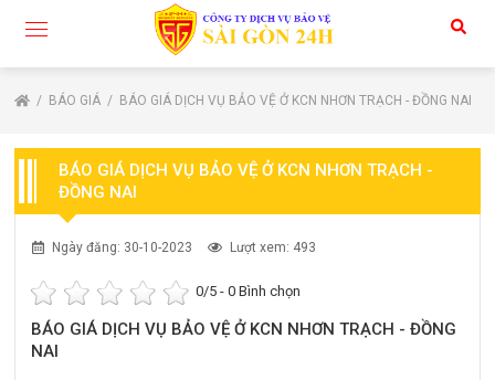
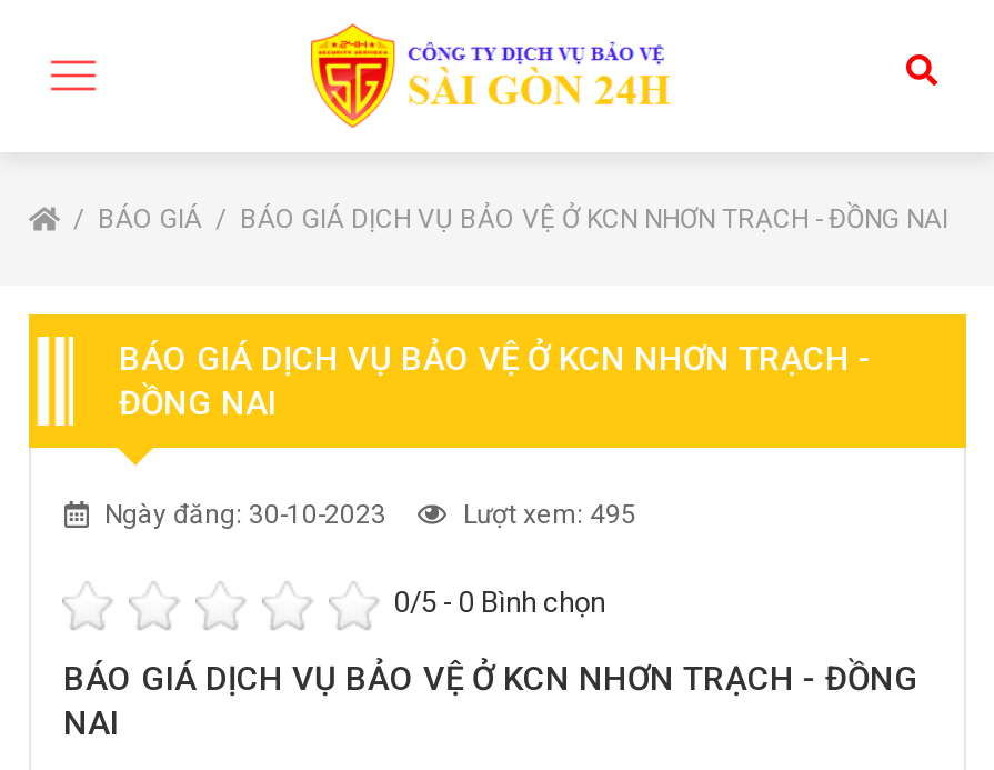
[227,240,316,256] Lượt xem: 493 -> [456,500,636,531] Lượt xem: 495

